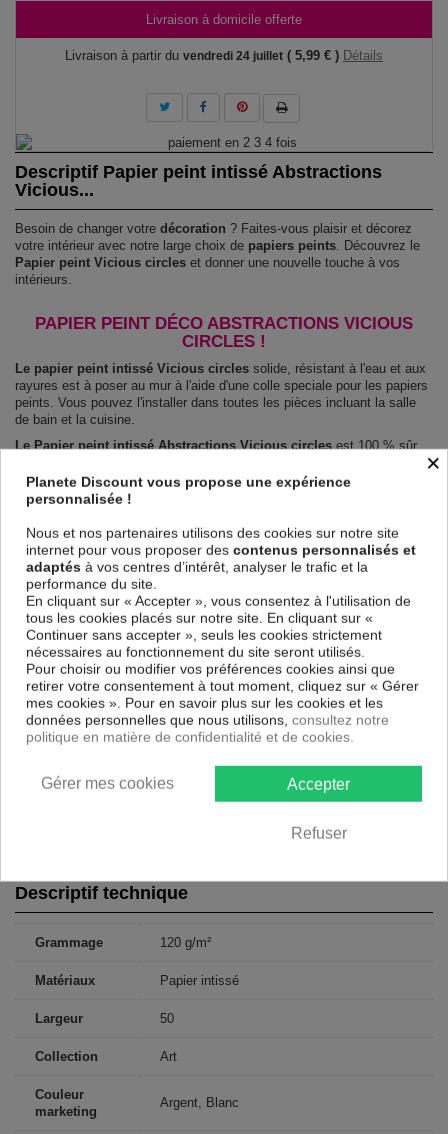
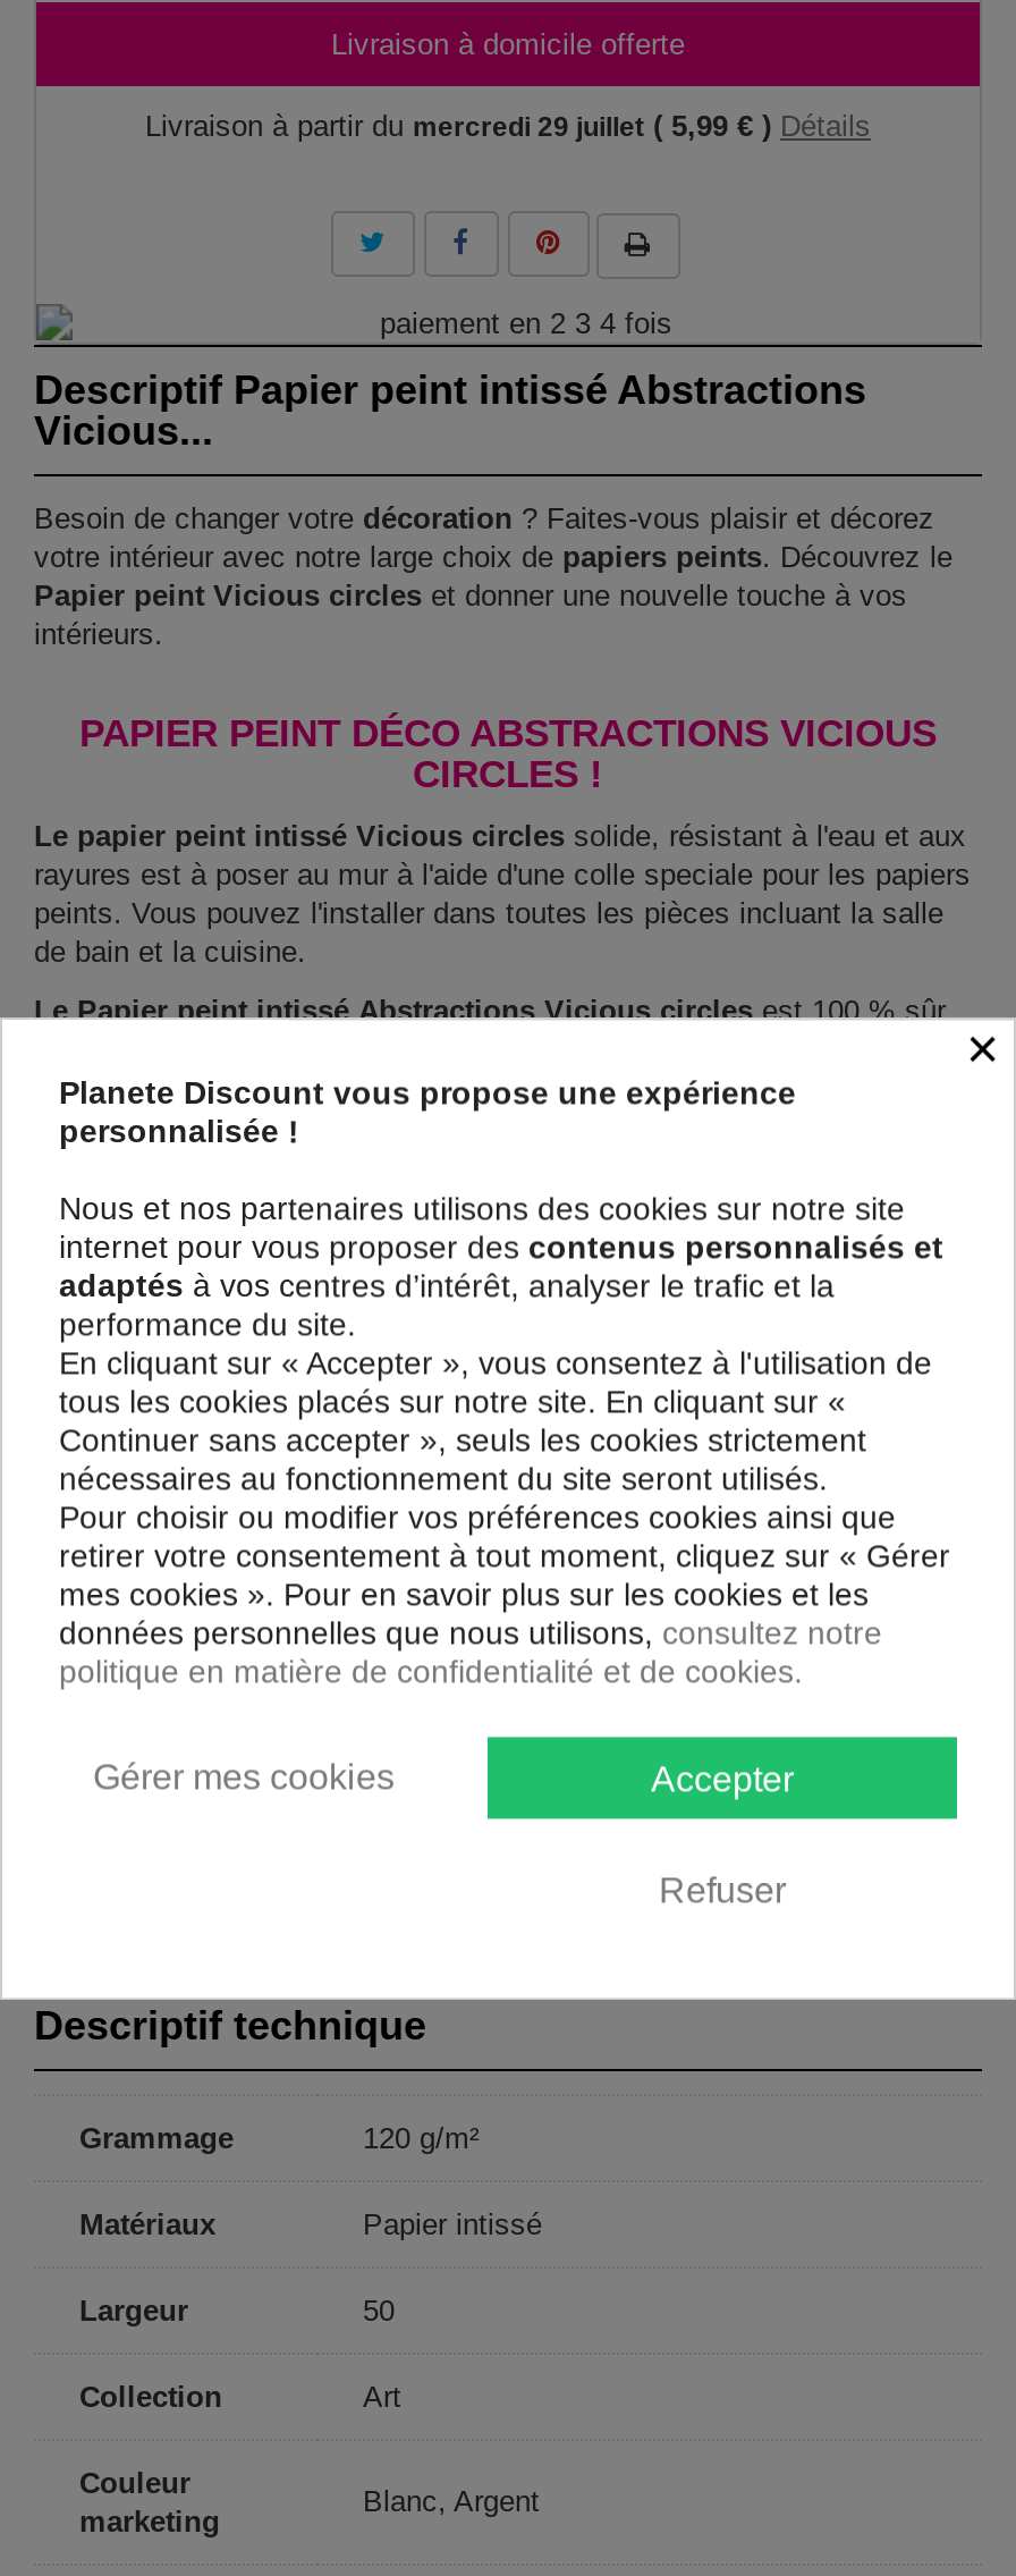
[65,48,383,63] Livraison à partir du vendredi 24 juillet ( 5,99 € ) Détails -> [145,109,871,143] Livraison à partir du mercredi 29 juillet ( 5,99 € ) Détails
[160,1095,239,1110] Argent, Blanc -> [363,2484,540,2518] Blanc, Argent

